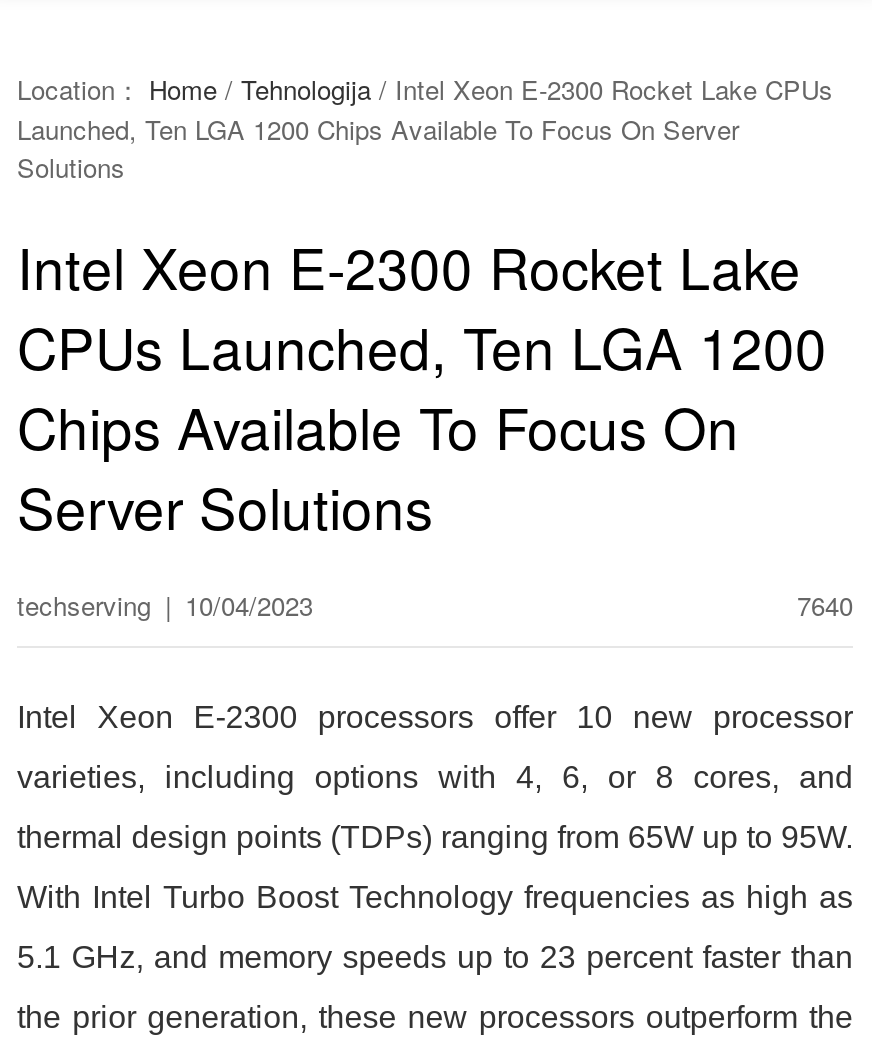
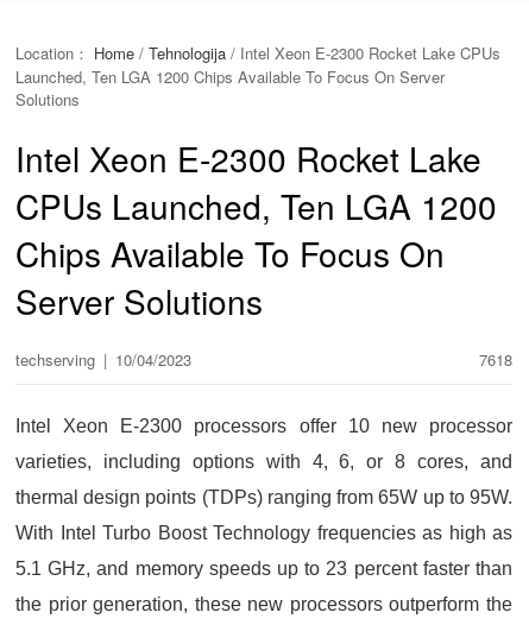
[797,586,853,624] 7640 -> [479,348,512,371] 7618

